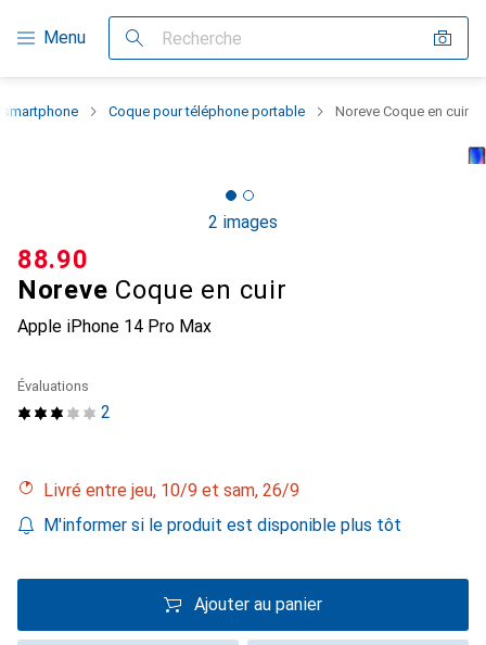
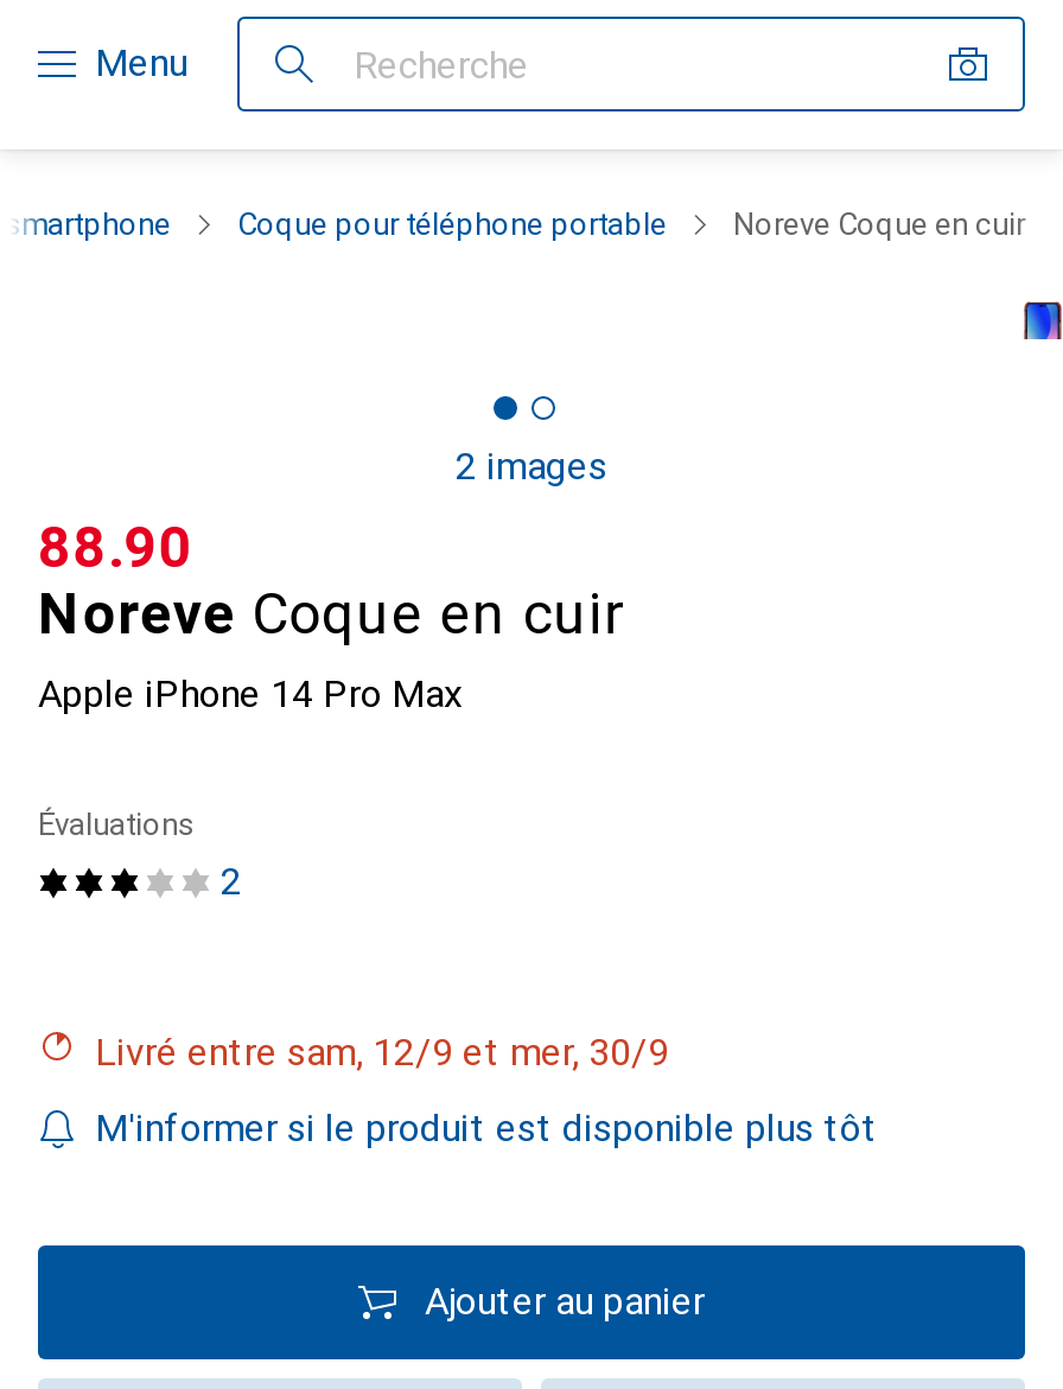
[53,480,299,501] Livré entre jeu, 10/9 et sam, 26/9 -> [116,1030,669,1075] Livré entre sam, 12/9 et mer, 30/9

